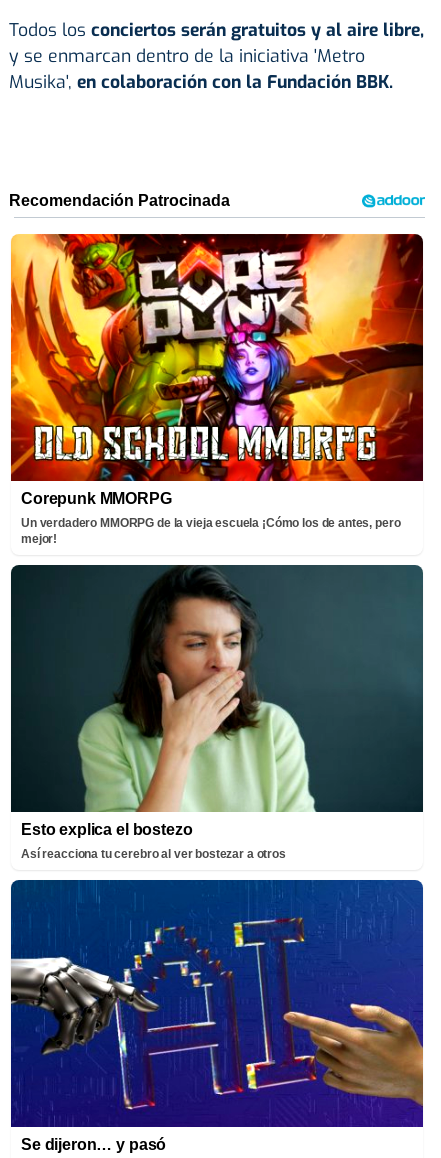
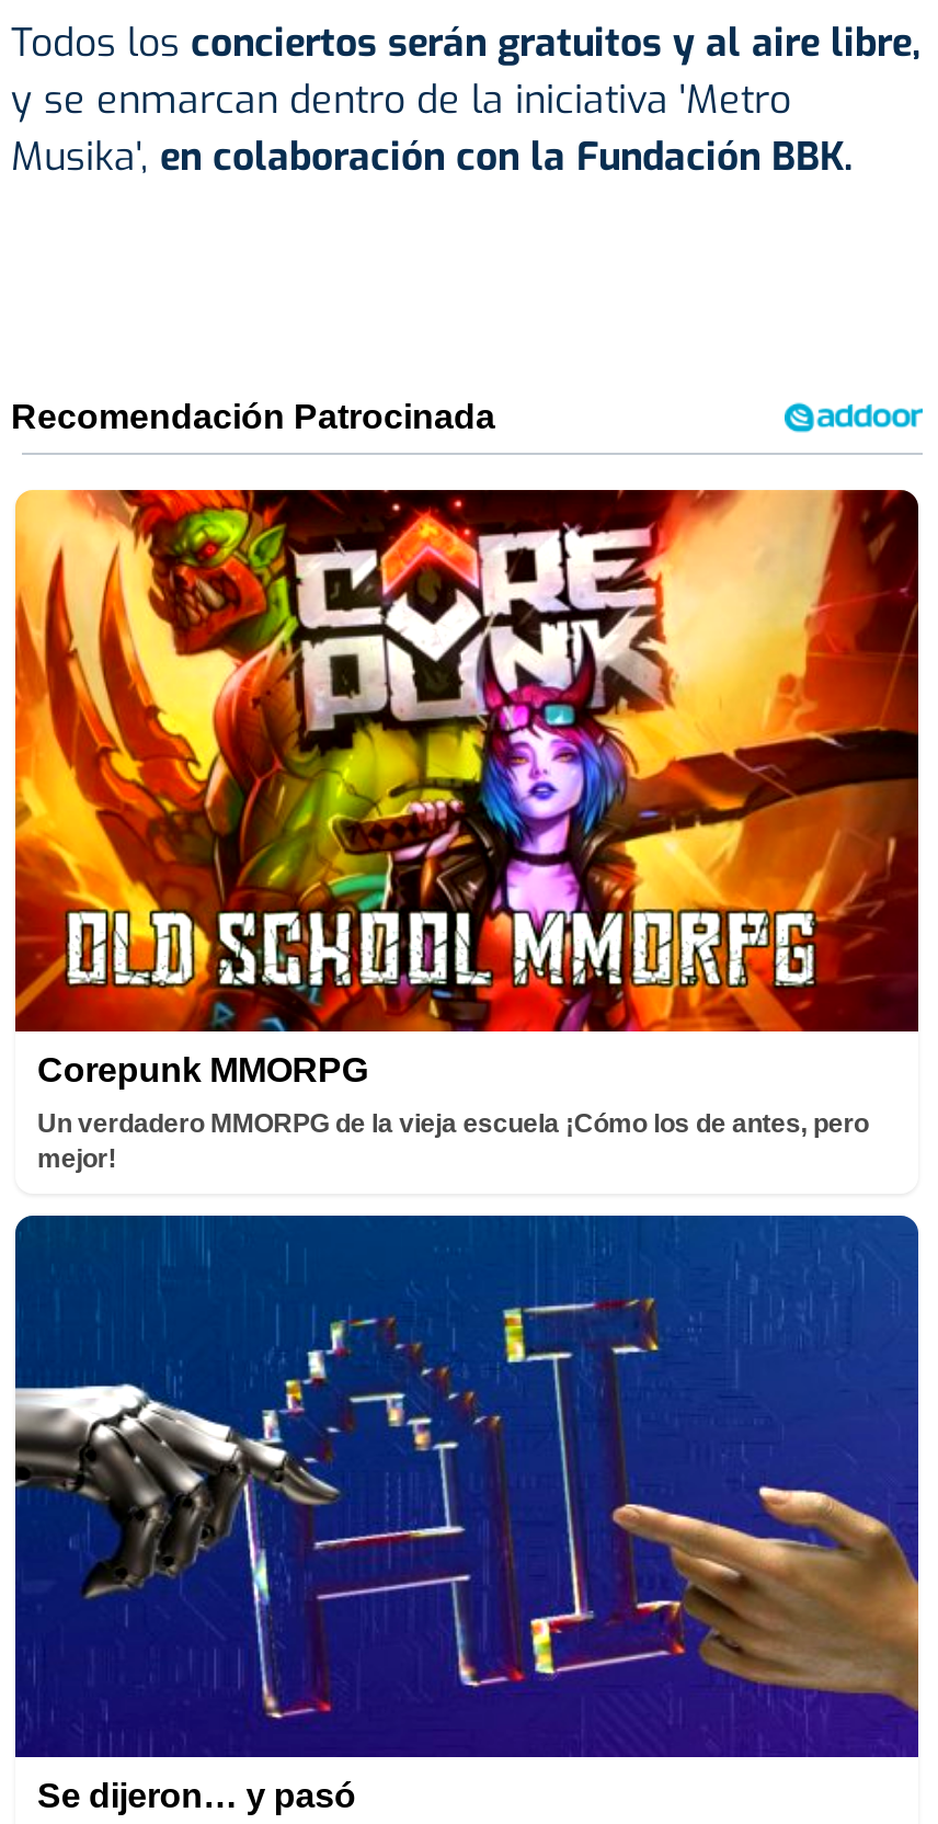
[10,565,423,861] [image] | Esto explica el bostezo | Así reacciona tu cerebro al ver bostezar a otros -> none

